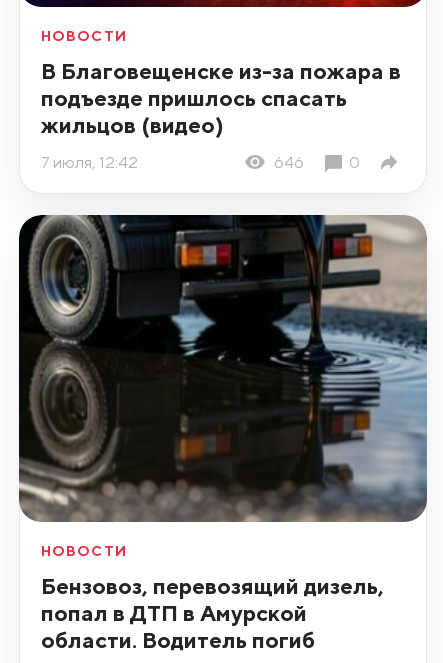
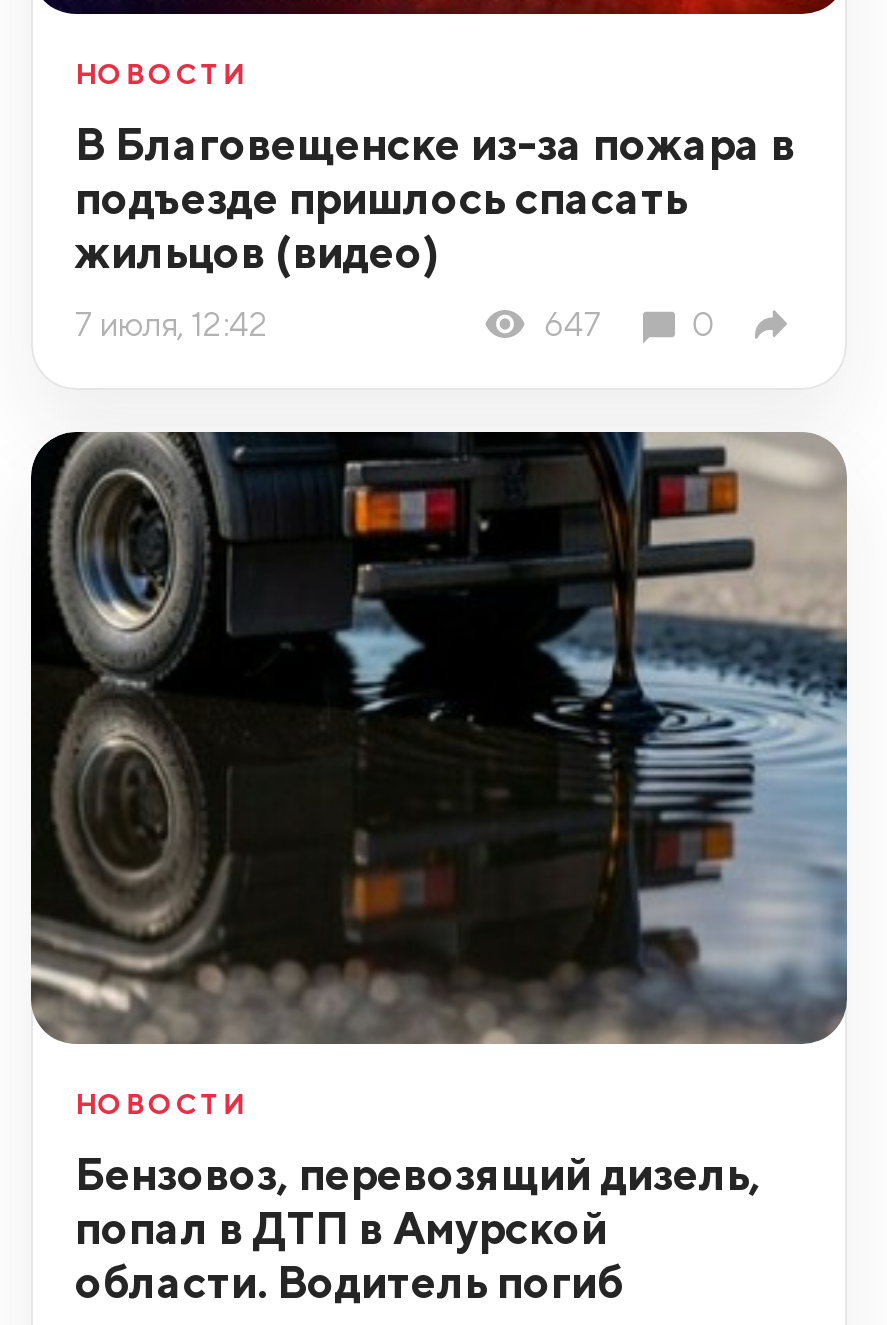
[274,152,304,172] 646 -> [544,305,602,345] 647

